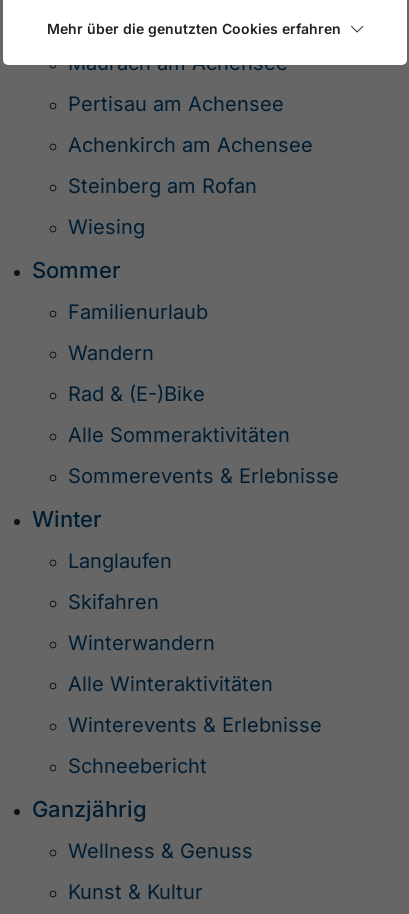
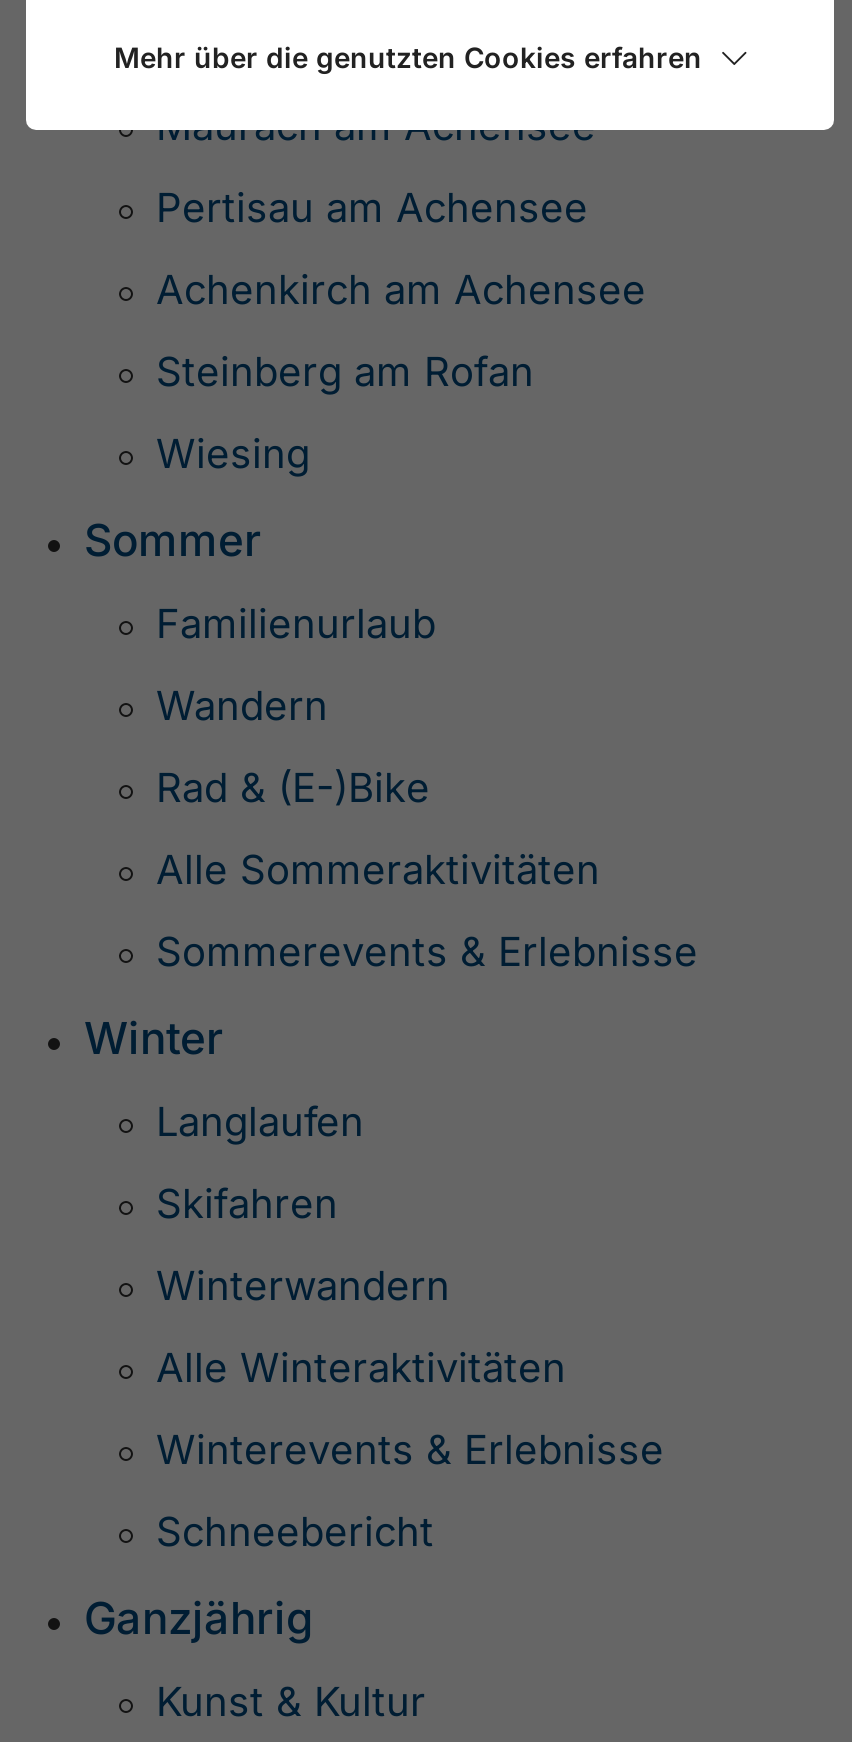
[68,839,253,863] Wellness & Genuss -> none

